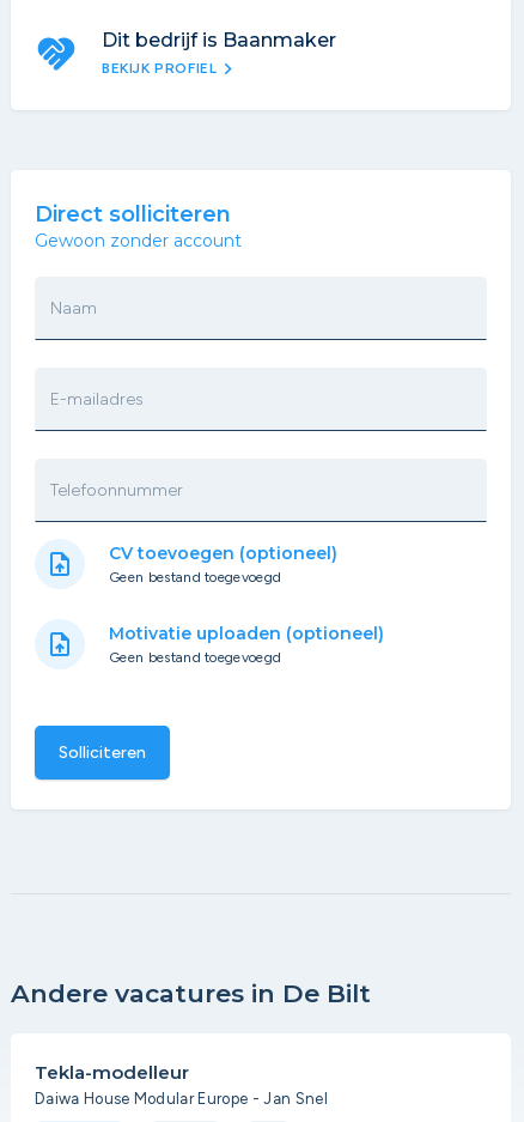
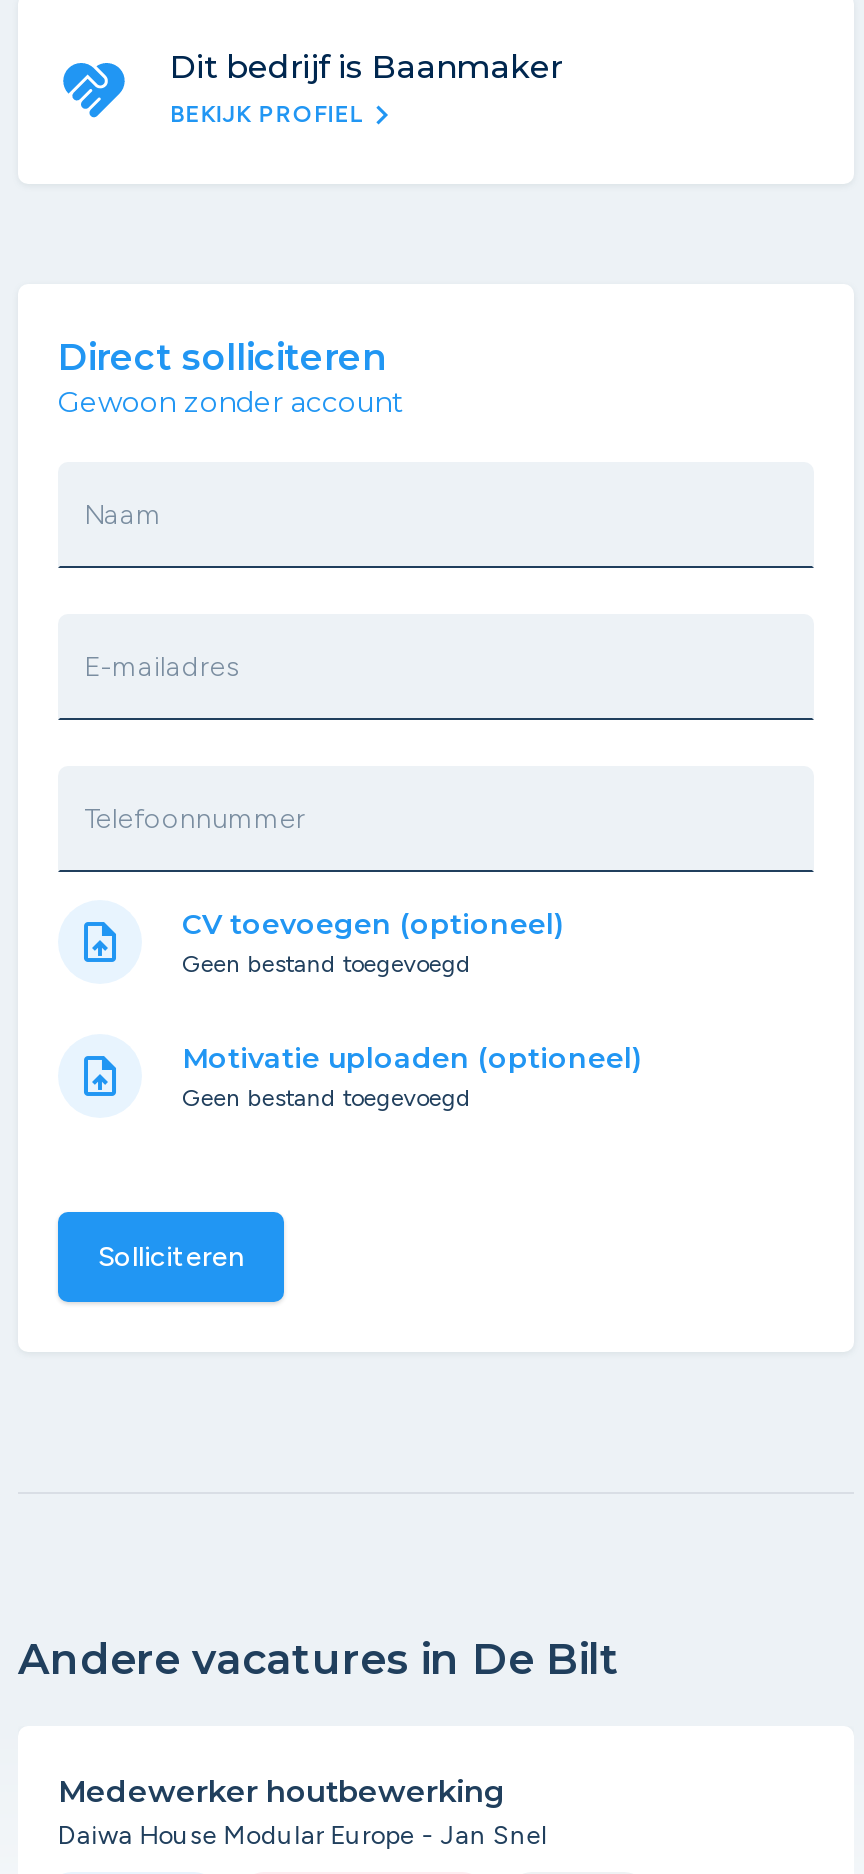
[35,1062,189,1084] Tekla-modelleur -> [58,1773,506,1811] Medewerker houtbewerking

